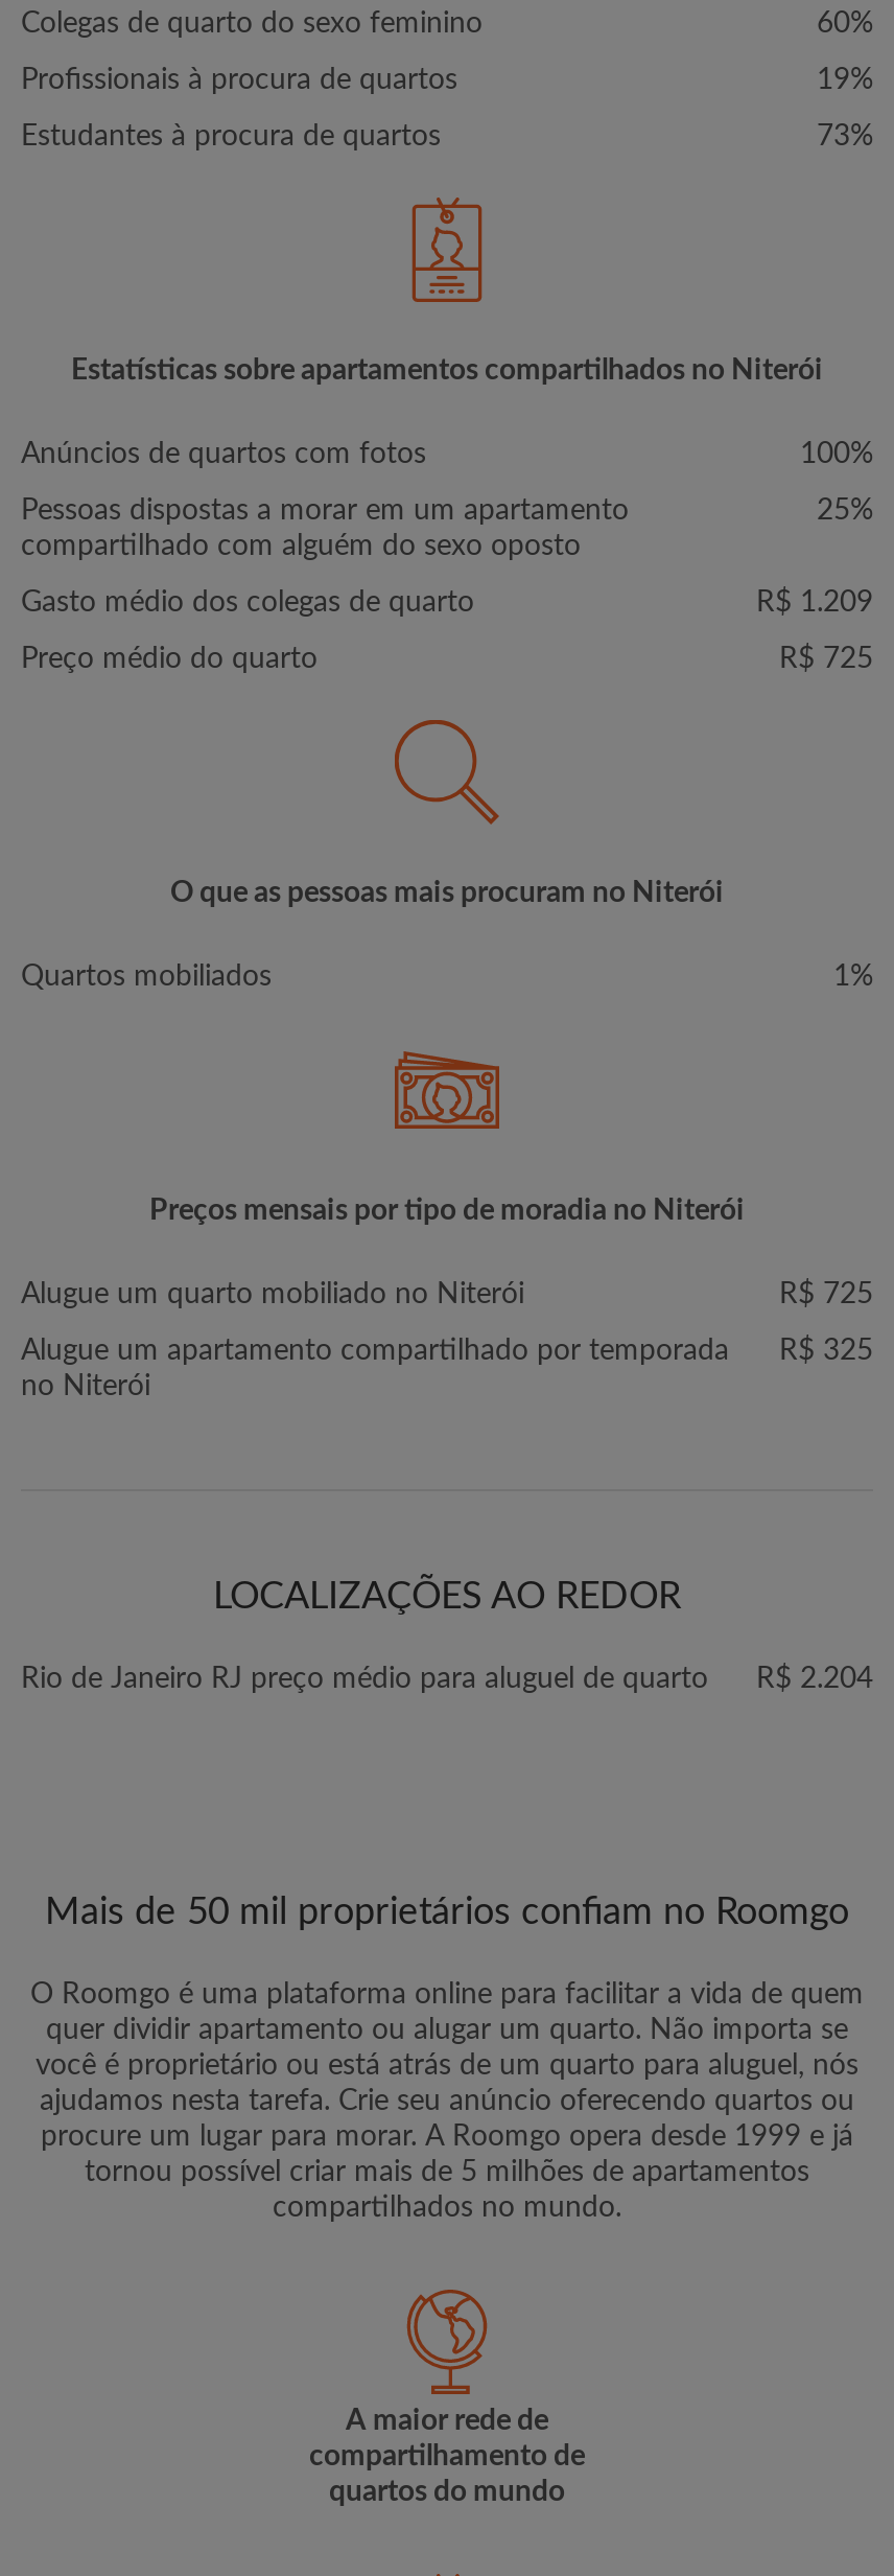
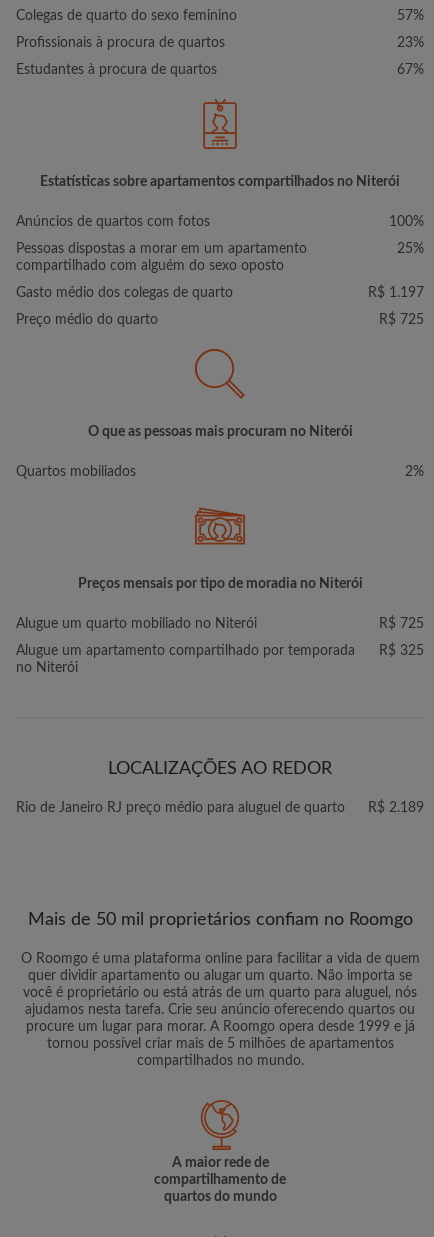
[817,9,873,39] 60% -> [397,9,424,23] 57%
[817,66,873,95] 19% -> [397,36,424,50] 23%
[817,122,873,152] 73% -> [397,63,424,77] 67%
[756,588,873,618] R$ 1.209 -> [368,286,424,300] R$ 1.197
[833,962,873,992] 1% -> [405,465,424,479] 2%
[21,1665,873,1694] Rio de Janeiro RJ preço médio para aluguel de quarto R$ 2.204 -> [16,801,424,815] Rio de Janeiro RJ preço médio para aluguel de quarto R$ 2.189

